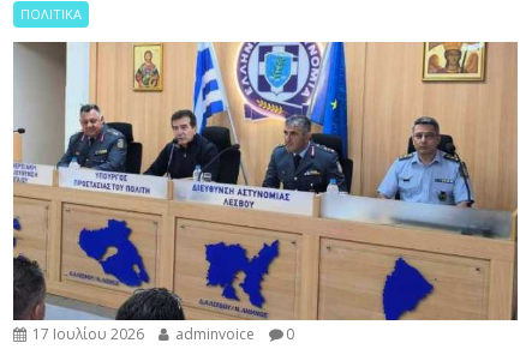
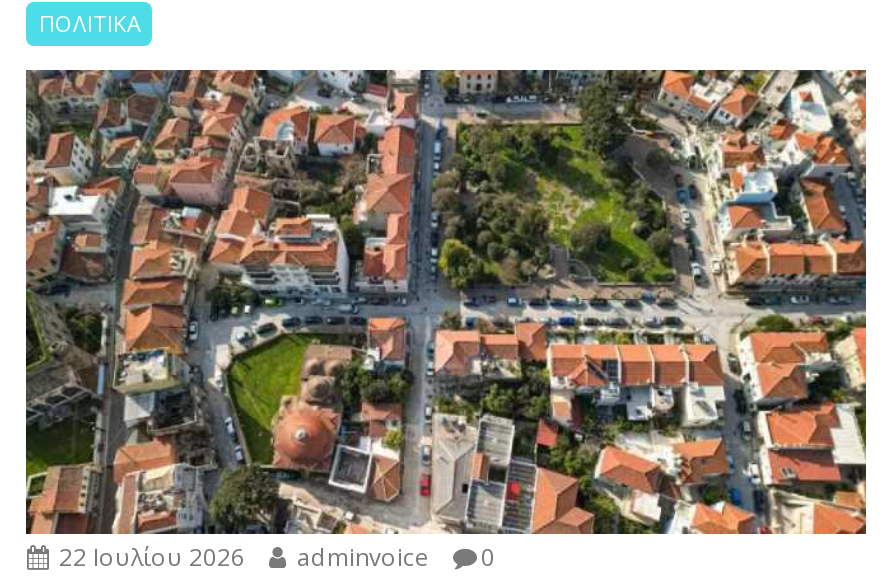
[12,41,519,344] [image] | 17 Ιουλίου 2026 adminvoice 0 -> [24,68,868,574] [image] | 22 Ιουλίου 2026 adminvoice 0

